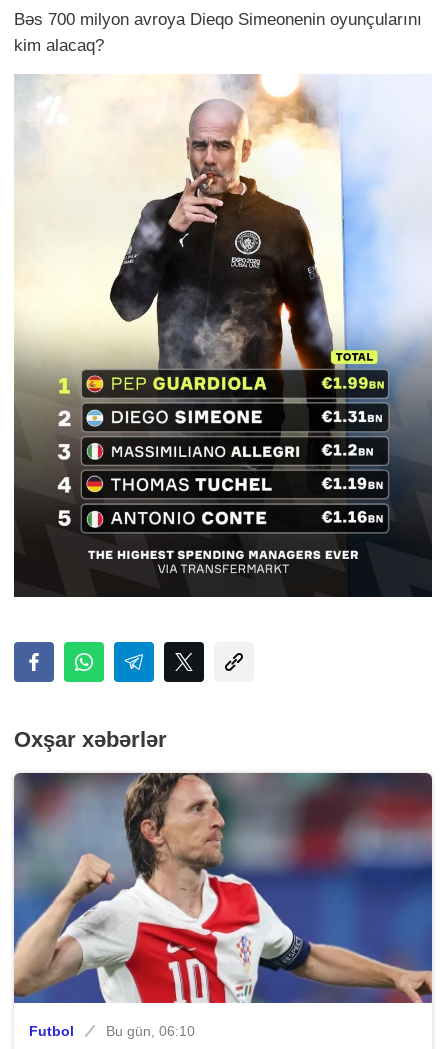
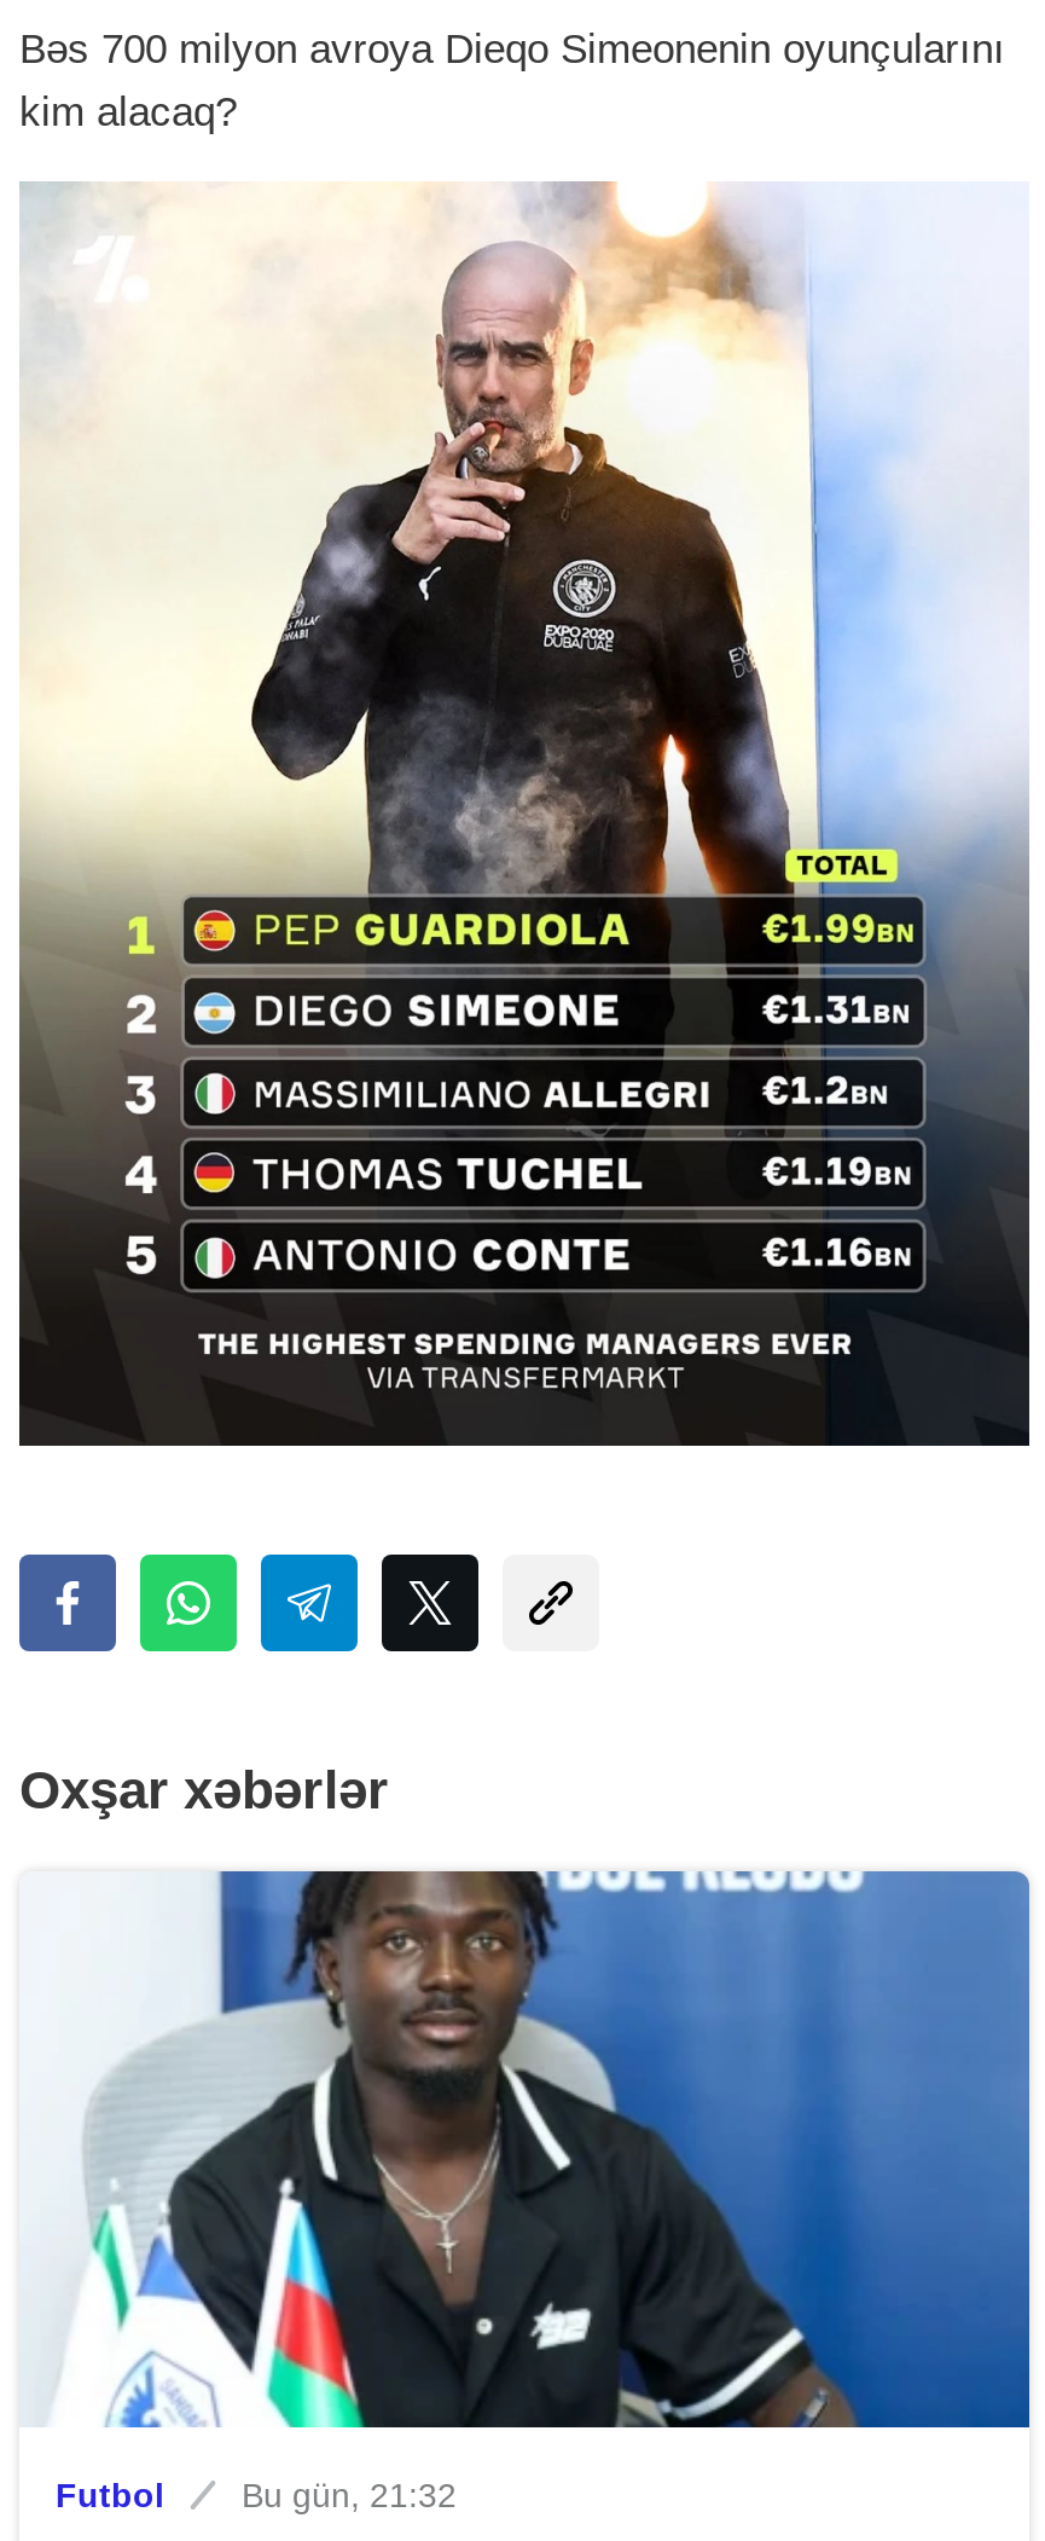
[13,772,433,1038] [image] | Futbol Bu gün, 06:10 -> [19,1869,1032,2513] [image] | Futbol Bu gün, 21:32

